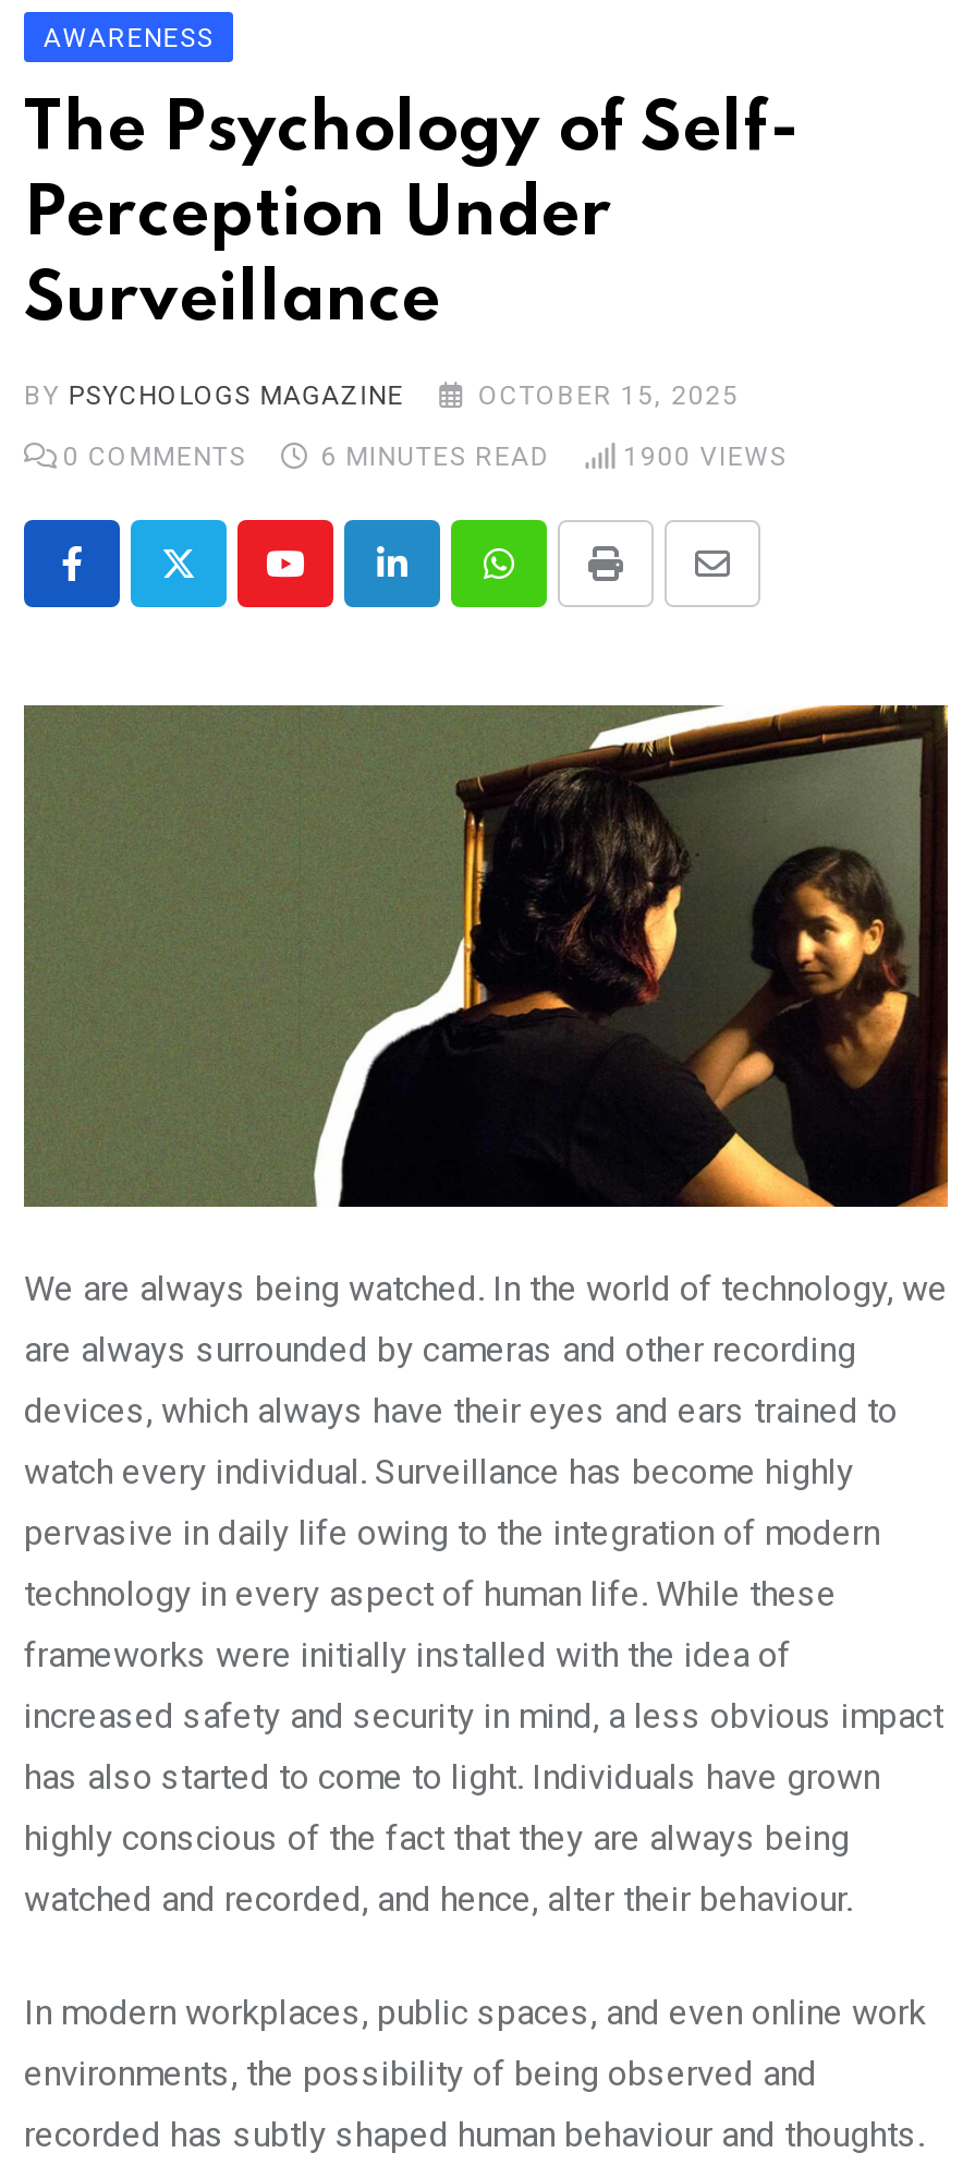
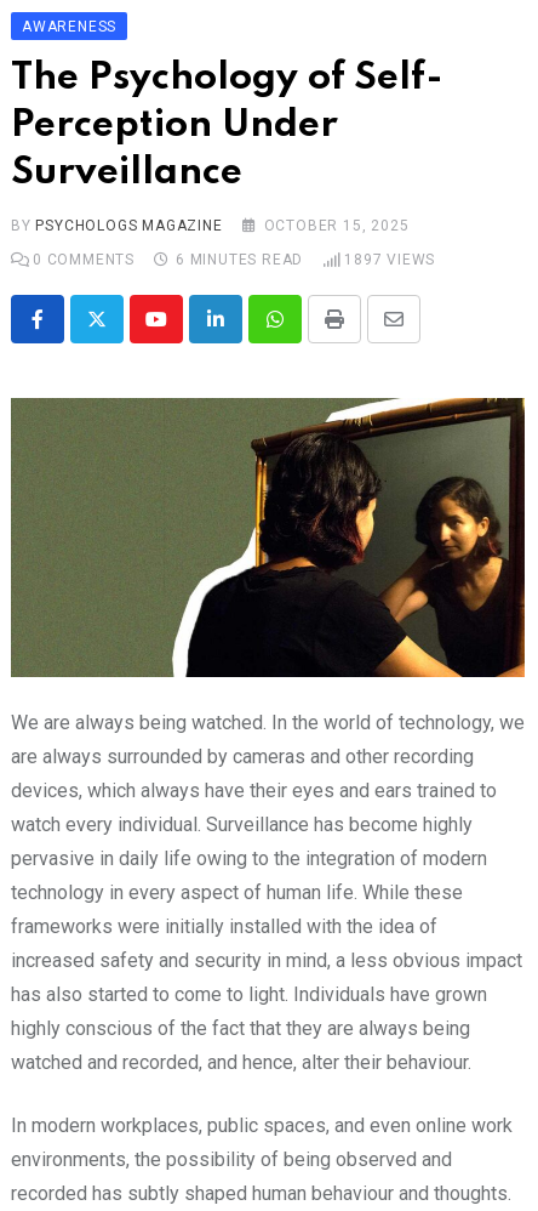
[624,442,787,472] 1900 VIEWS -> [344,251,435,268] 1897 VIEWS

